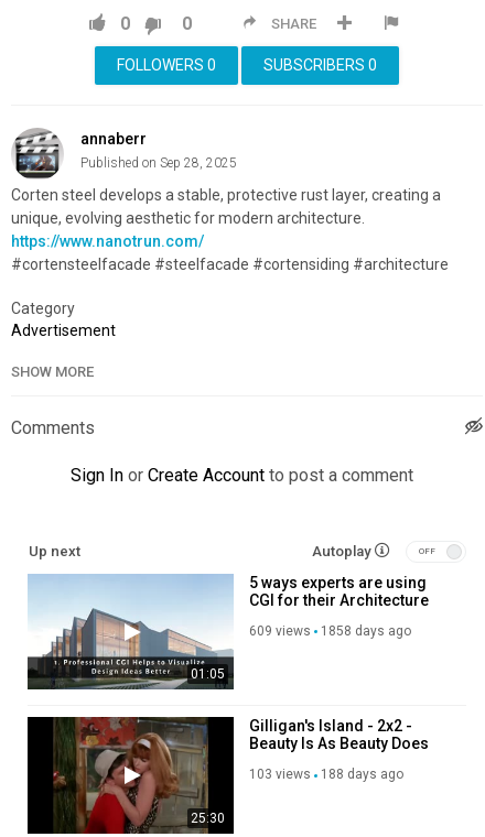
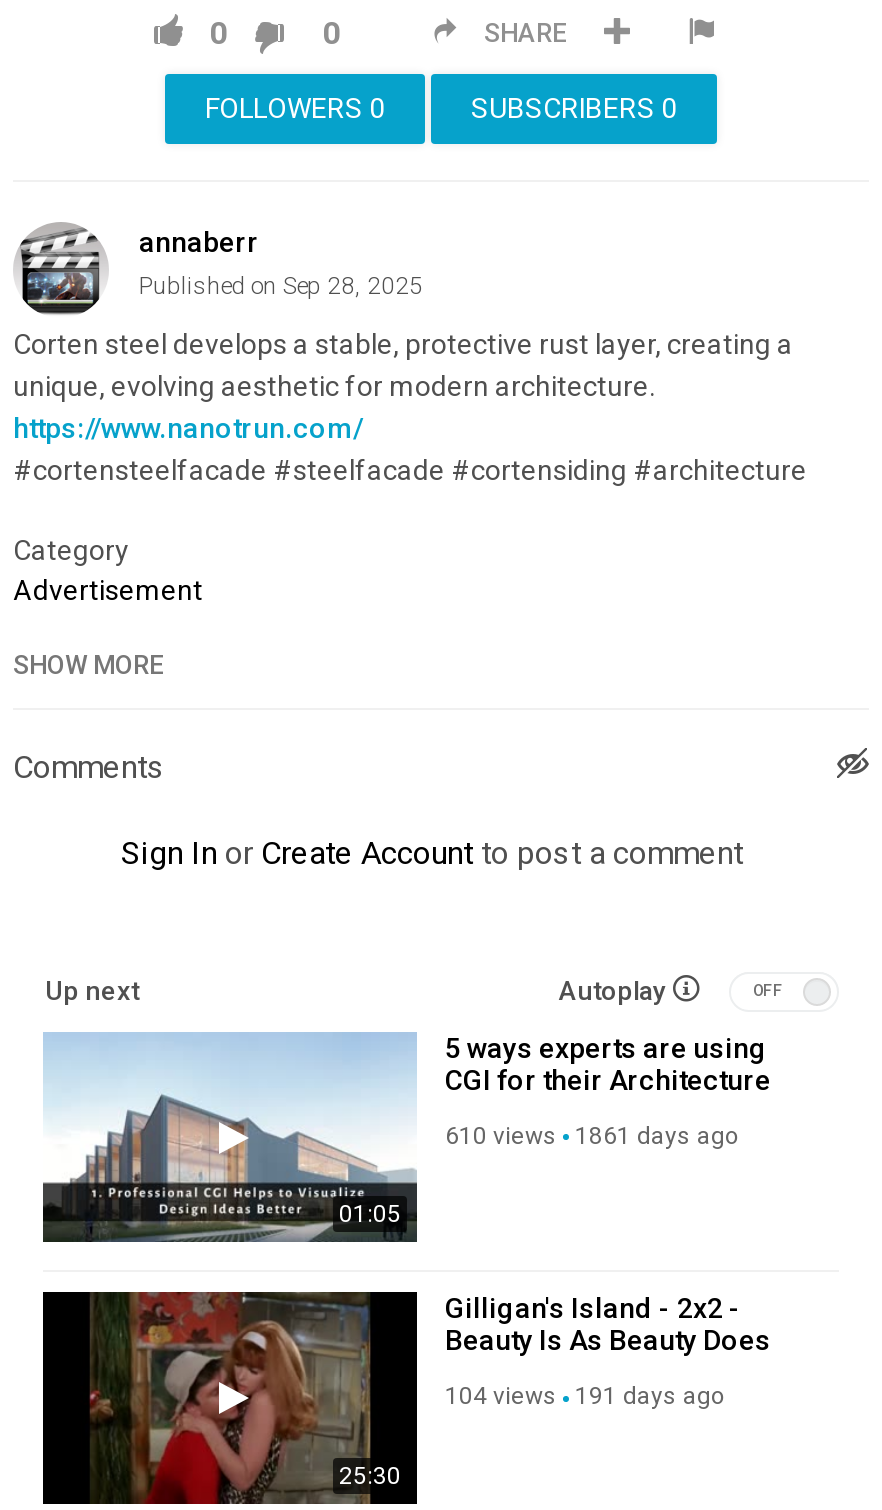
[249,624,311,639] 609 views -> [445,1122,557,1150] 610 views
[321,624,411,639] 1858 days ago -> [575,1122,739,1150] 1861 days ago
[249,767,311,782] 103 views -> [445,1383,557,1411] 104 views
[321,767,403,782] 188 days ago -> [575,1383,725,1411] 191 days ago

